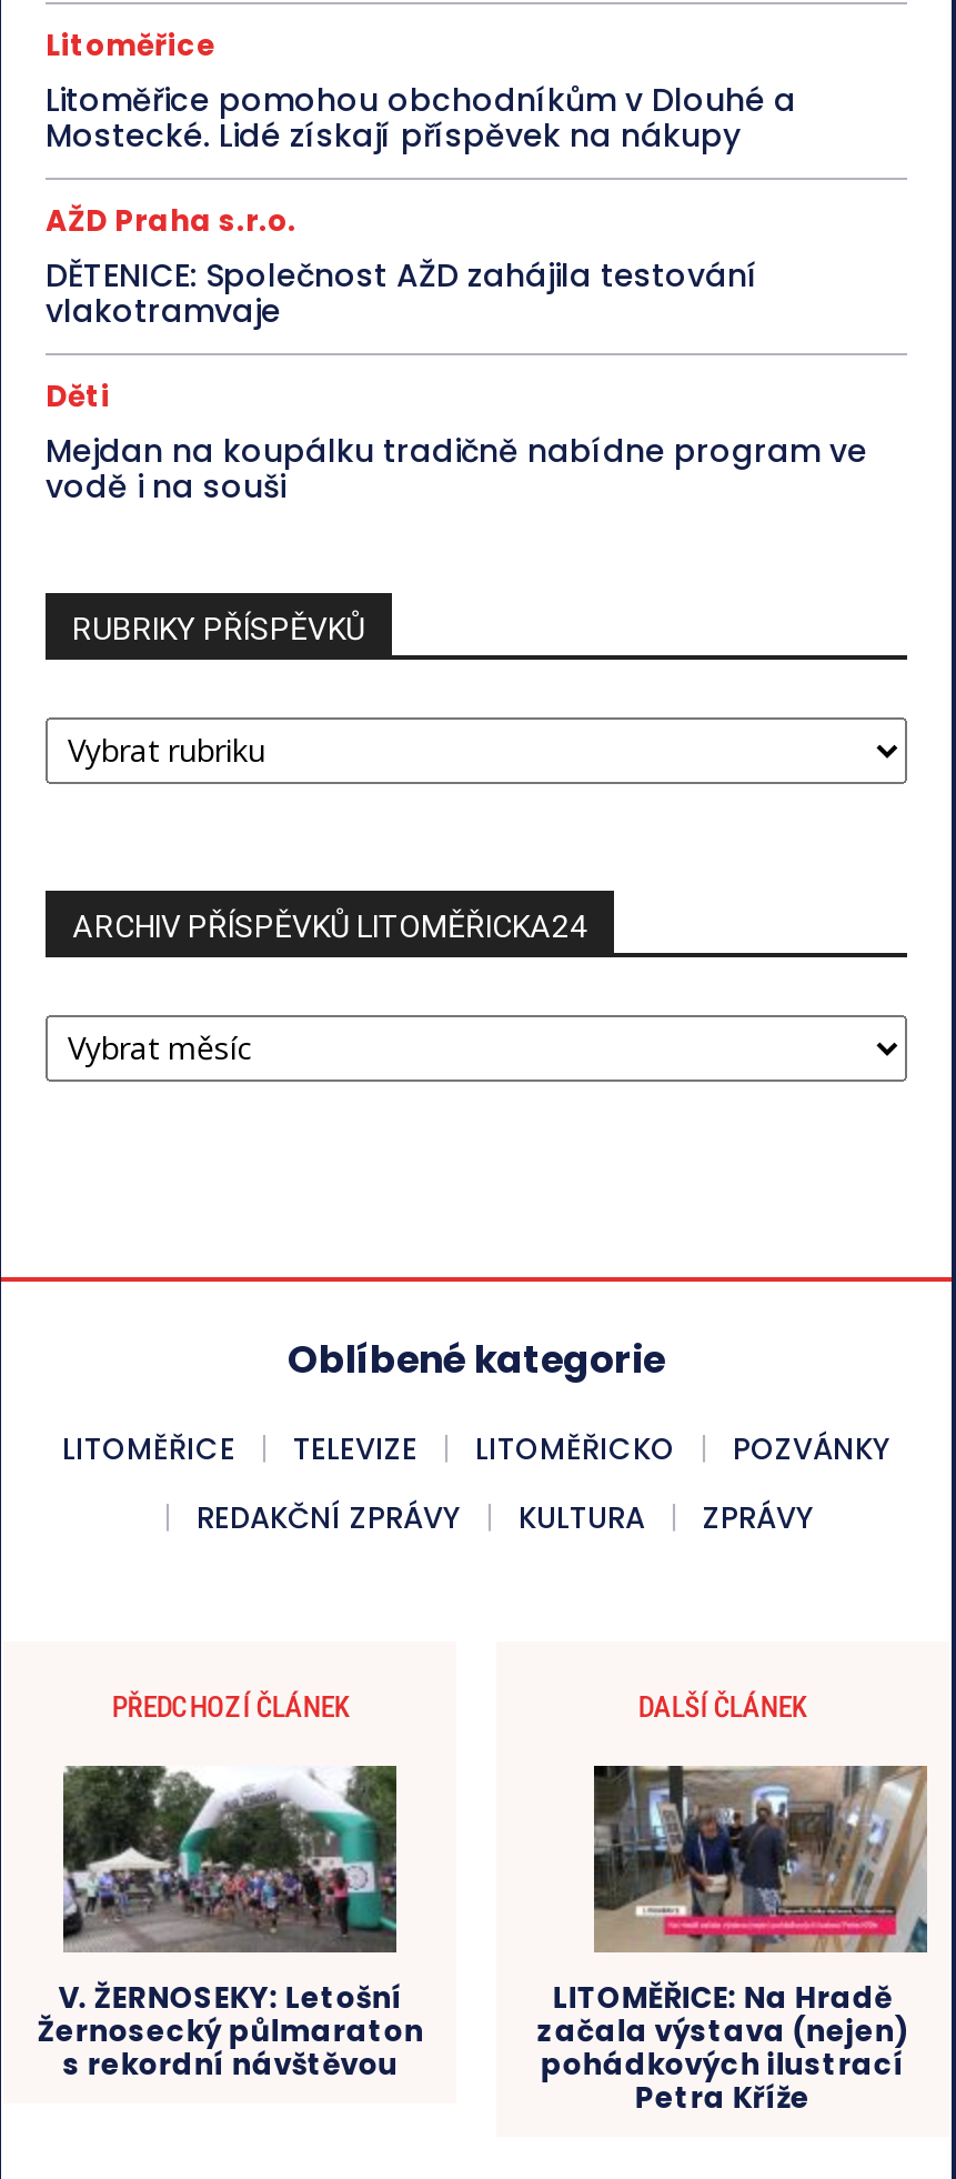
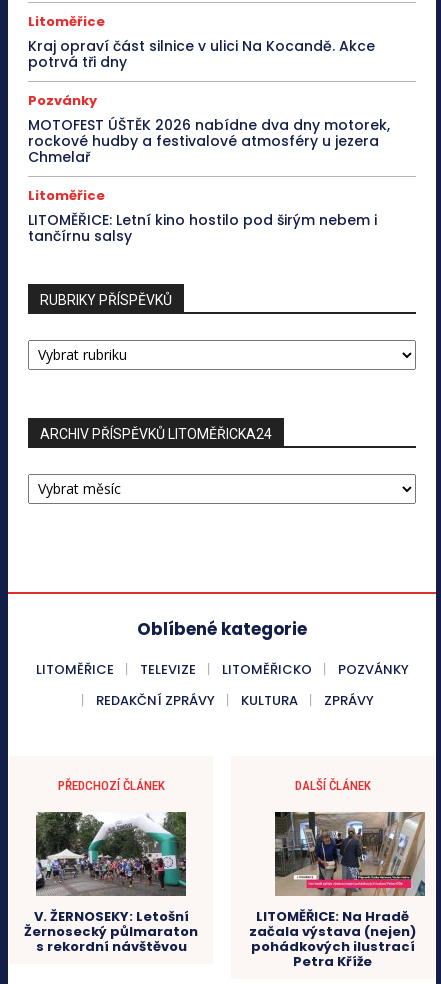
[46,77,796,157] Litoměřice pomohou obchodníkům v Dlouhé a | Mostecké. Lidé získají příspěvek na nákupy -> [28,36,375,72] Kraj opraví část silnice v ulici Na Kocandě. Akce | potrvá tři dny
[46,199,758,333] AŽD Praha s.r.o. | DĚTENICE: Společnost AŽD zahájila testování | vlakotramvaje -> [28,91,390,167] Pozvánky | MOTOFEST ÚŠTĚK 2026 nabídne dva dny motorek, | rockové hudby a festivalové atmosféry u jezera | Chmelař
[46,375,867,508] Děti | Mejdan na koupálku tradičně nabídne program ve | vodě i na souši -> [28,186,377,246] Litoměřice | LITOMĚŘICE: Letní kino hostilo pod širým nebem i | tančírnu salsy

